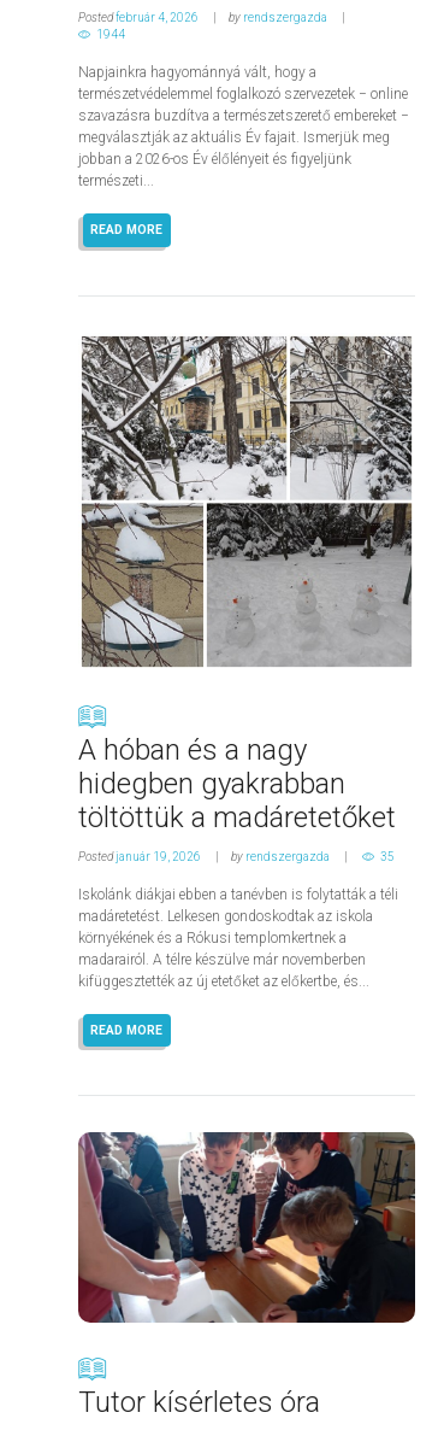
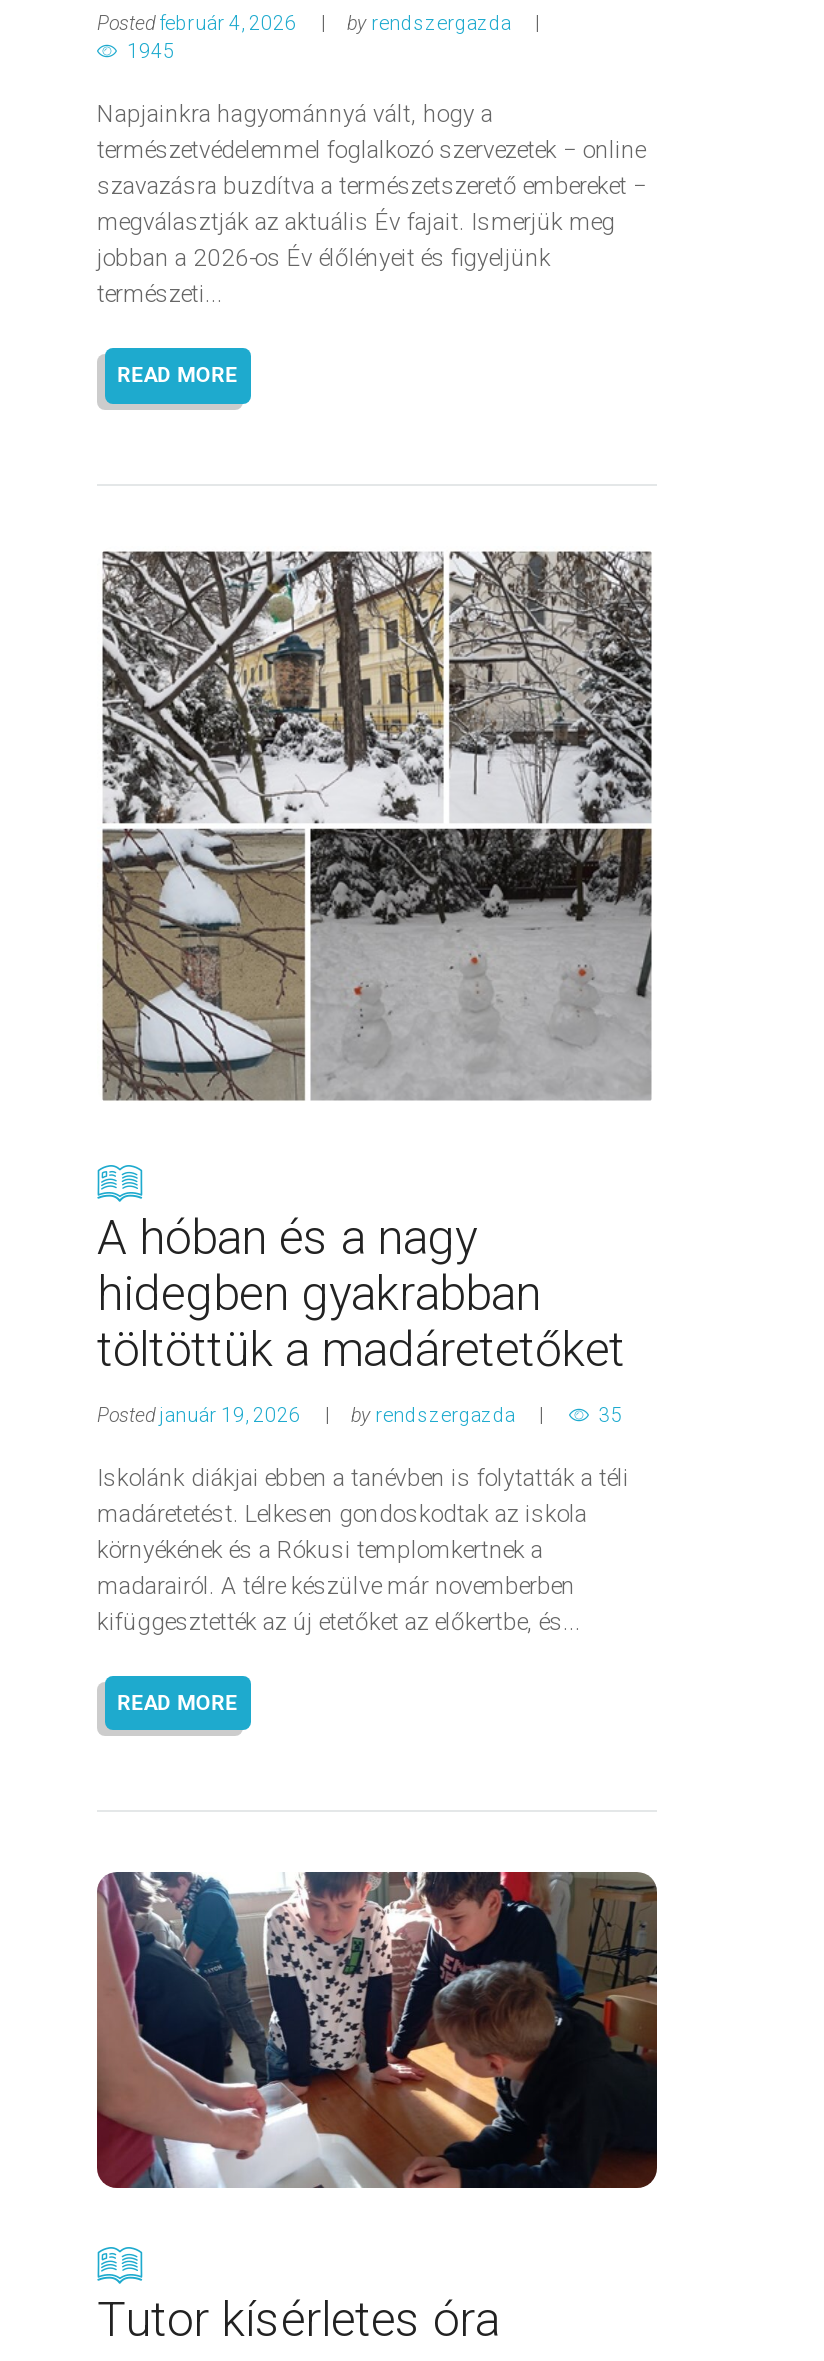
[96,28,125,41] 1944 -> [127,40,175,62] 1945

